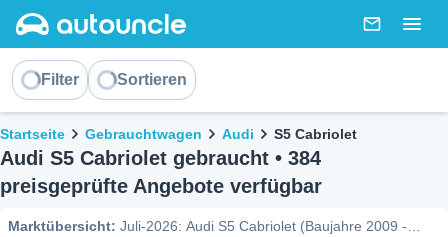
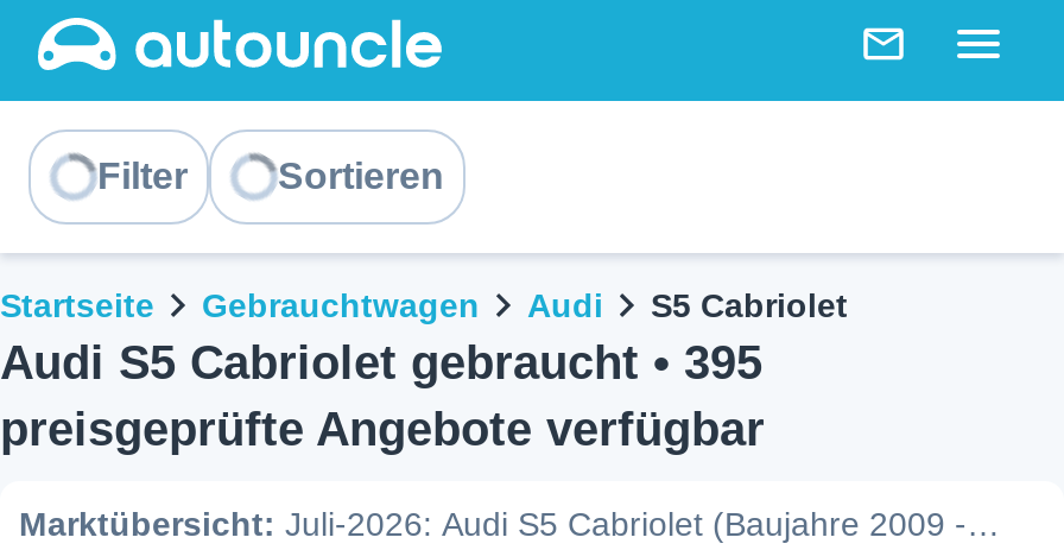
[0,147,321,169] Audi S5 Cabriolet gebraucht • 384 -> [0,336,762,388] Audi S5 Cabriolet gebraucht • 395

